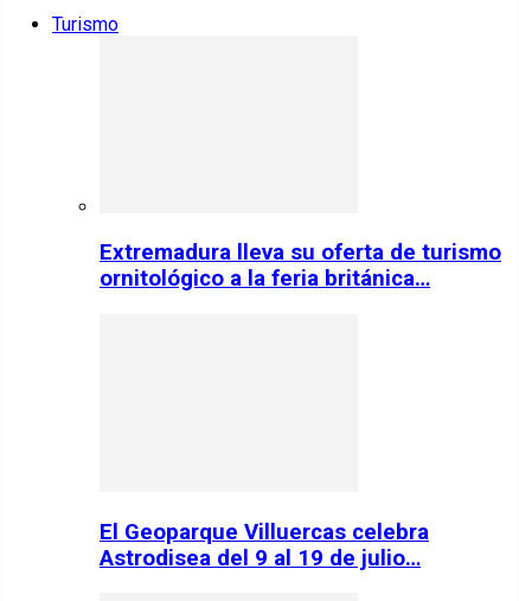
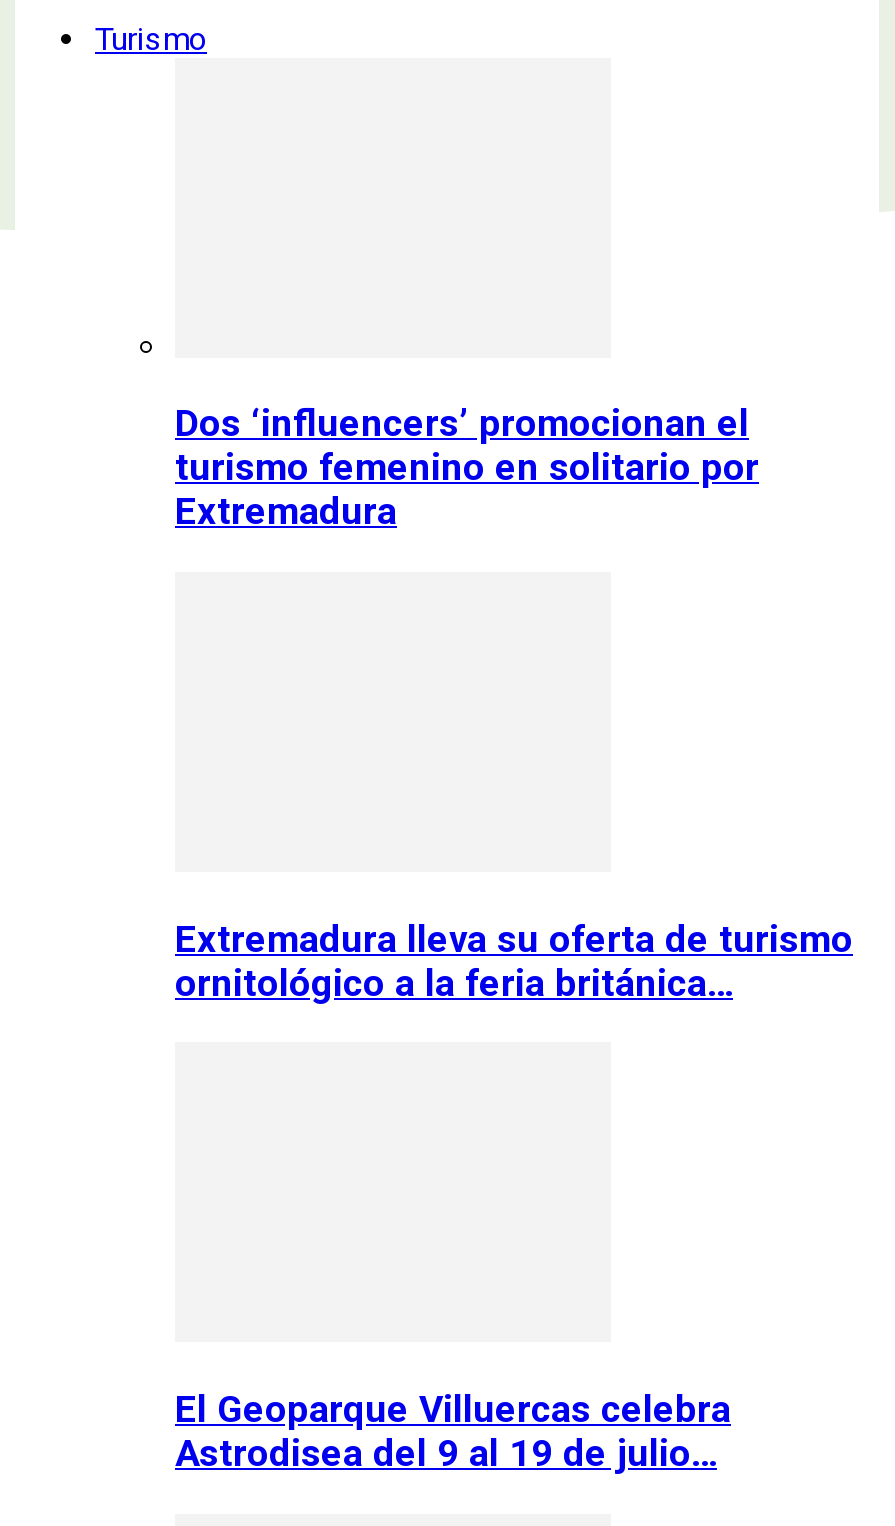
none -> [175,403,759,535] Dos ‘influencers’ promocionan el | turismo femenino en solitario por | Extremadura

